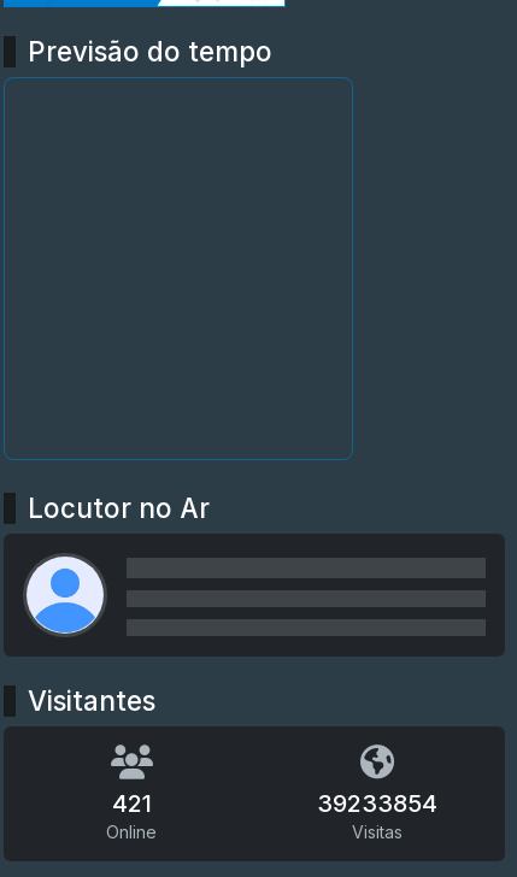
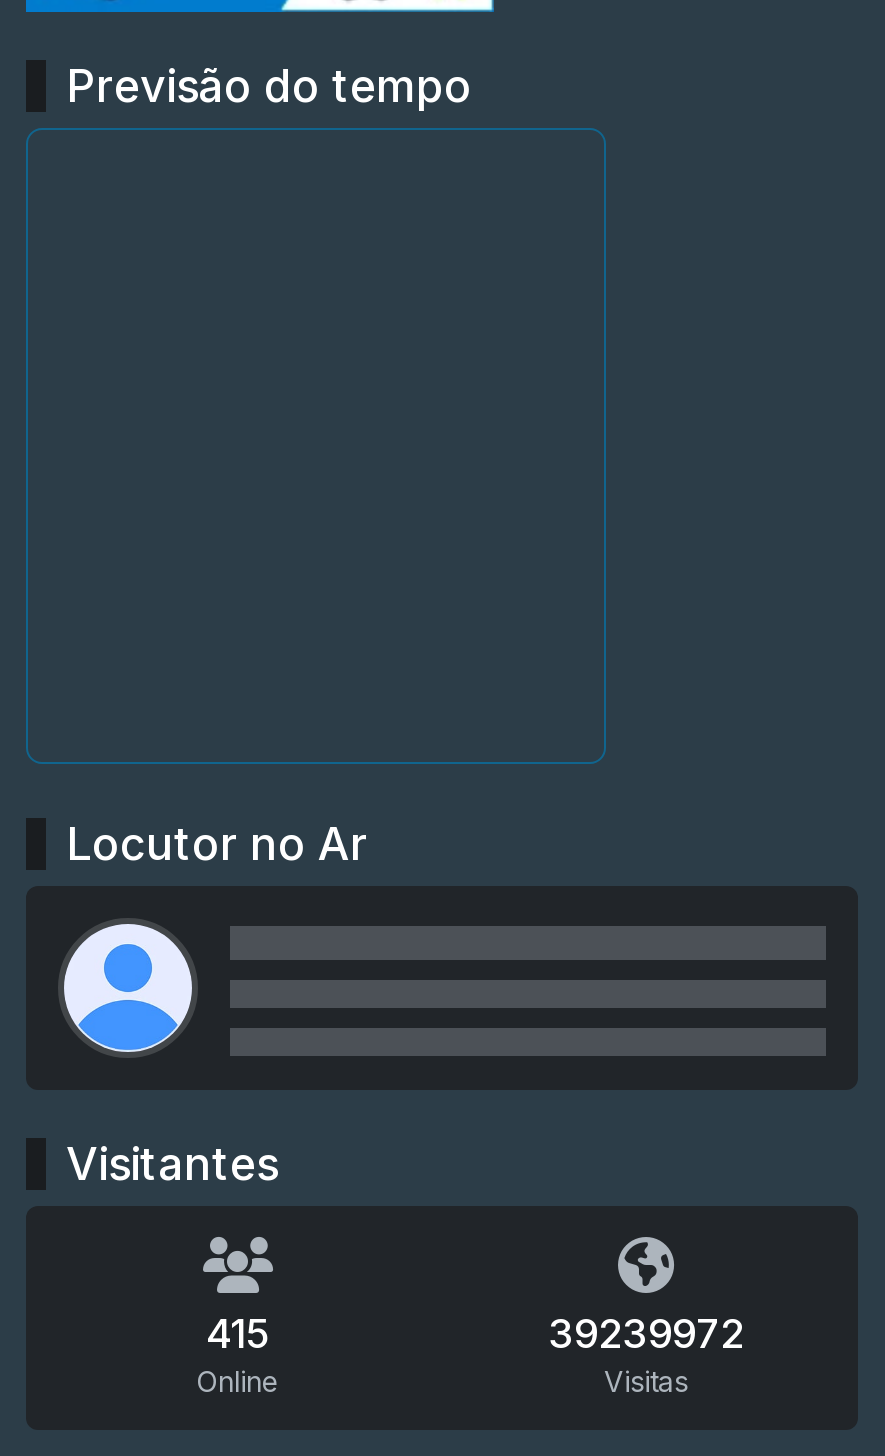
[111,789,151,818] 421 -> [206,1310,270,1358] 415
[317,789,437,818] 39233854 -> [548,1310,744,1358] 39239972

